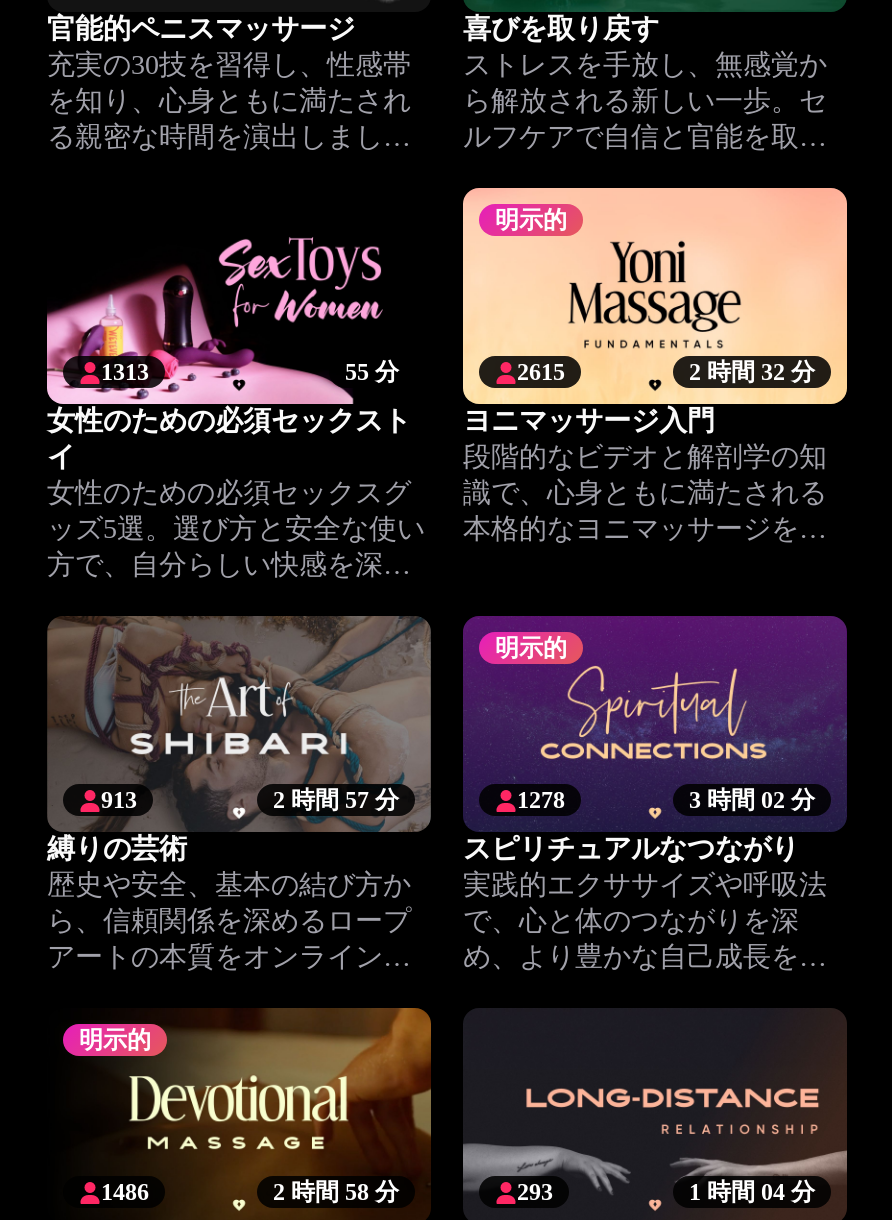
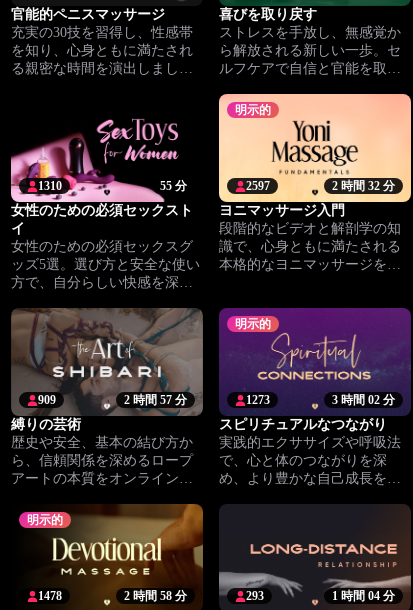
[101,358,149,386] 1313 -> [38,179,62,193] 1310
[517,358,565,386] 2615 -> [246,179,270,193] 2597
[101,786,137,814] 913 -> [38,393,56,407] 909
[517,786,565,814] 1278 -> [246,393,270,407] 1273
[101,1178,149,1206] 1486 -> [38,589,62,603] 1478

